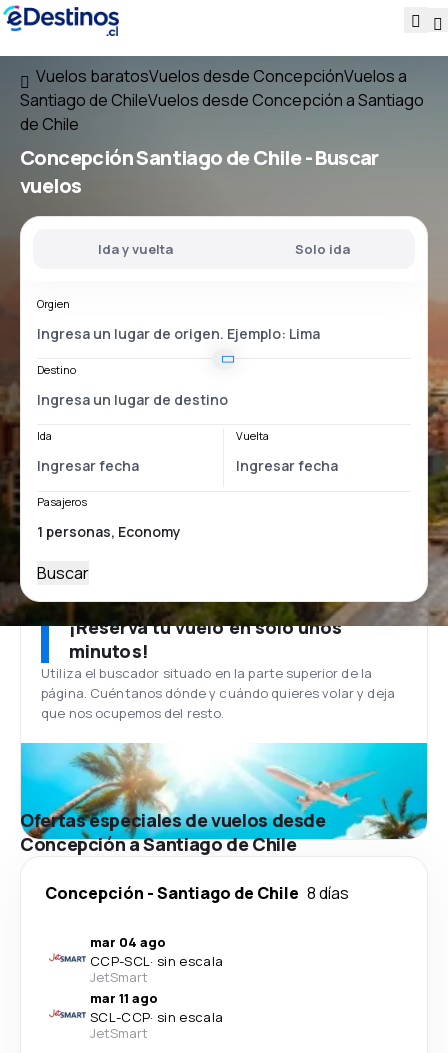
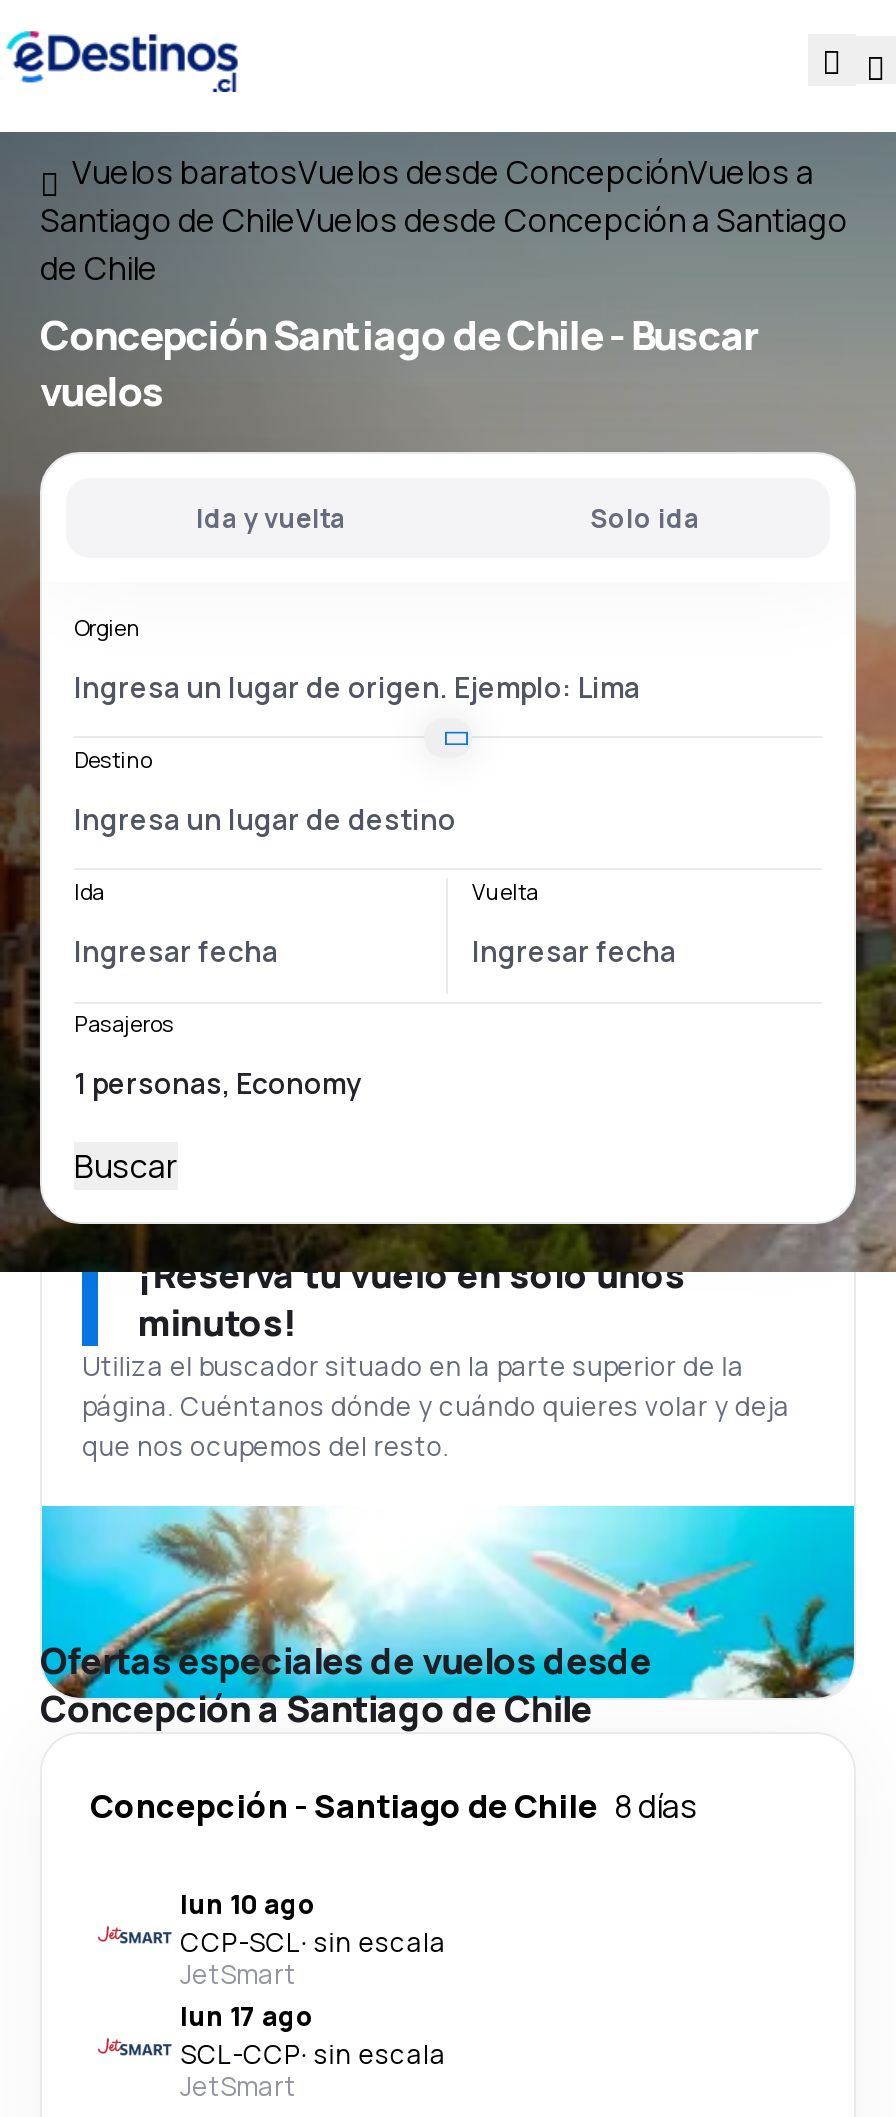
[90,933,166,951] mar 04 ago -> [180,1886,316,1922] lun 10 ago
[90,989,158,1007] mar 11 ago -> [180,1998,314,2034] lun 17 ago

